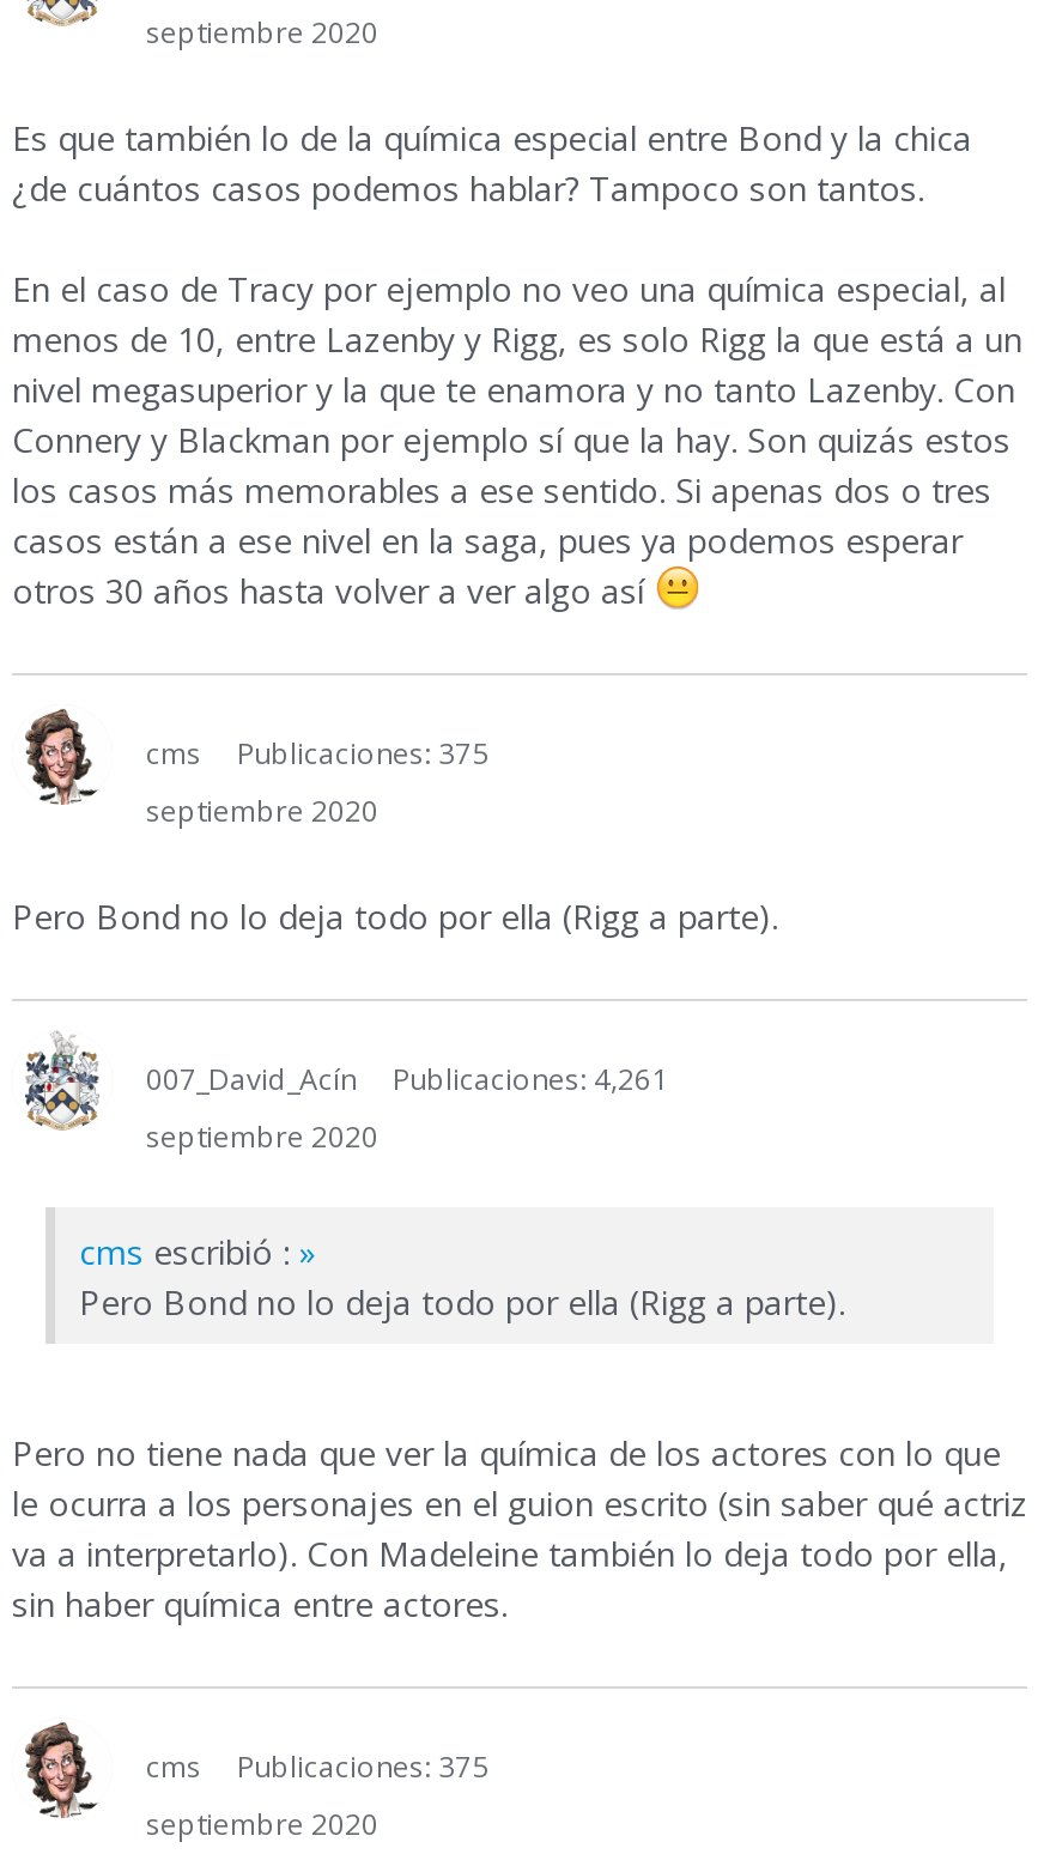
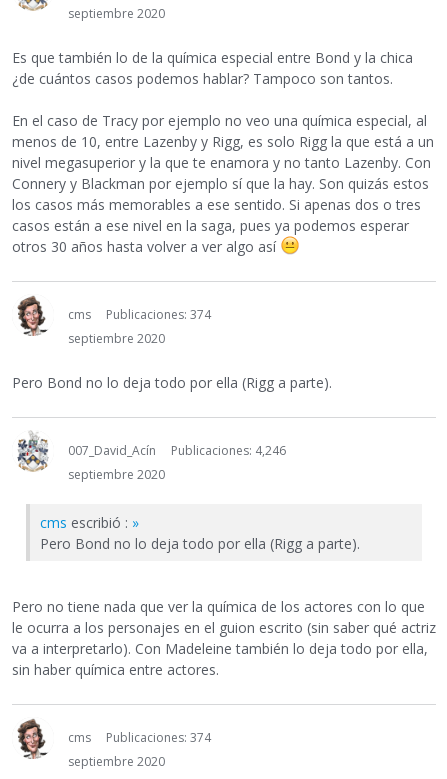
[237,733,488,773] Publicaciones: 375 -> [106,306,211,323] Publicaciones: 374
[393,1059,668,1099] Publicaciones: 4,261 -> [171,442,286,459] Publicaciones: 4,246
[237,1747,488,1788] Publicaciones: 375 -> [106,729,211,746] Publicaciones: 374

